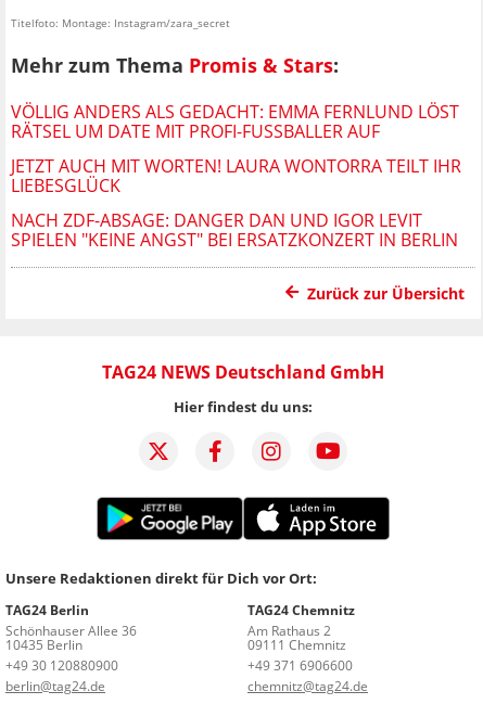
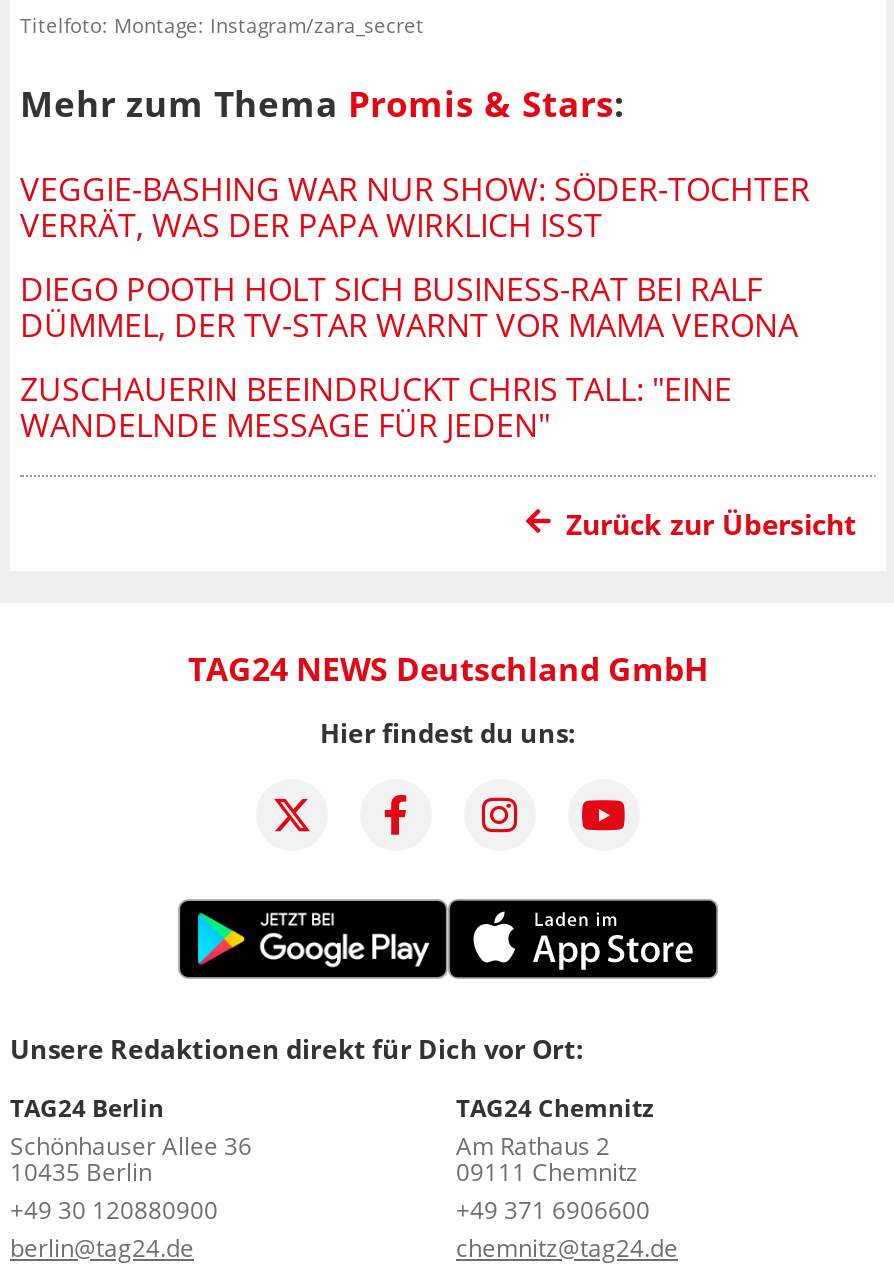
[11,99,459,143] VÖLLIG ANDERS ALS GEDACHT: EMMA FERNLUND LÖST | RÄTSEL UM DATE MIT PROFI-FUSSBALLER AUF -> [20,166,810,246] VEGGIE-BASHING WAR NUR SHOW: SÖDER-TOCHTER | VERRÄT, WAS DER PAPA WIRKLICH ISST
[11,154,461,197] JETZT AUCH MIT WORTEN! LAURA WONTORRA TEILT IHR | LIEBESGLÜCK -> [20,266,798,346] DIEGO POOTH HOLT SICH BUSINESS-RAT BEI RALF | DÜMMEL, DER TV-STAR WARNT VOR MAMA VERONA
[11,208,458,251] NACH ZDF-ABSAGE: DANGER DAN UND IGOR LEVIT | SPIELEN "KEINE ANGST" BEI ERSATZKONZERT IN BERLIN -> [20,366,732,446] ZUSCHAUERIN BEEINDRUCKT CHRIS TALL: "EINE | WANDELNDE MESSAGE FÜR JEDEN"

